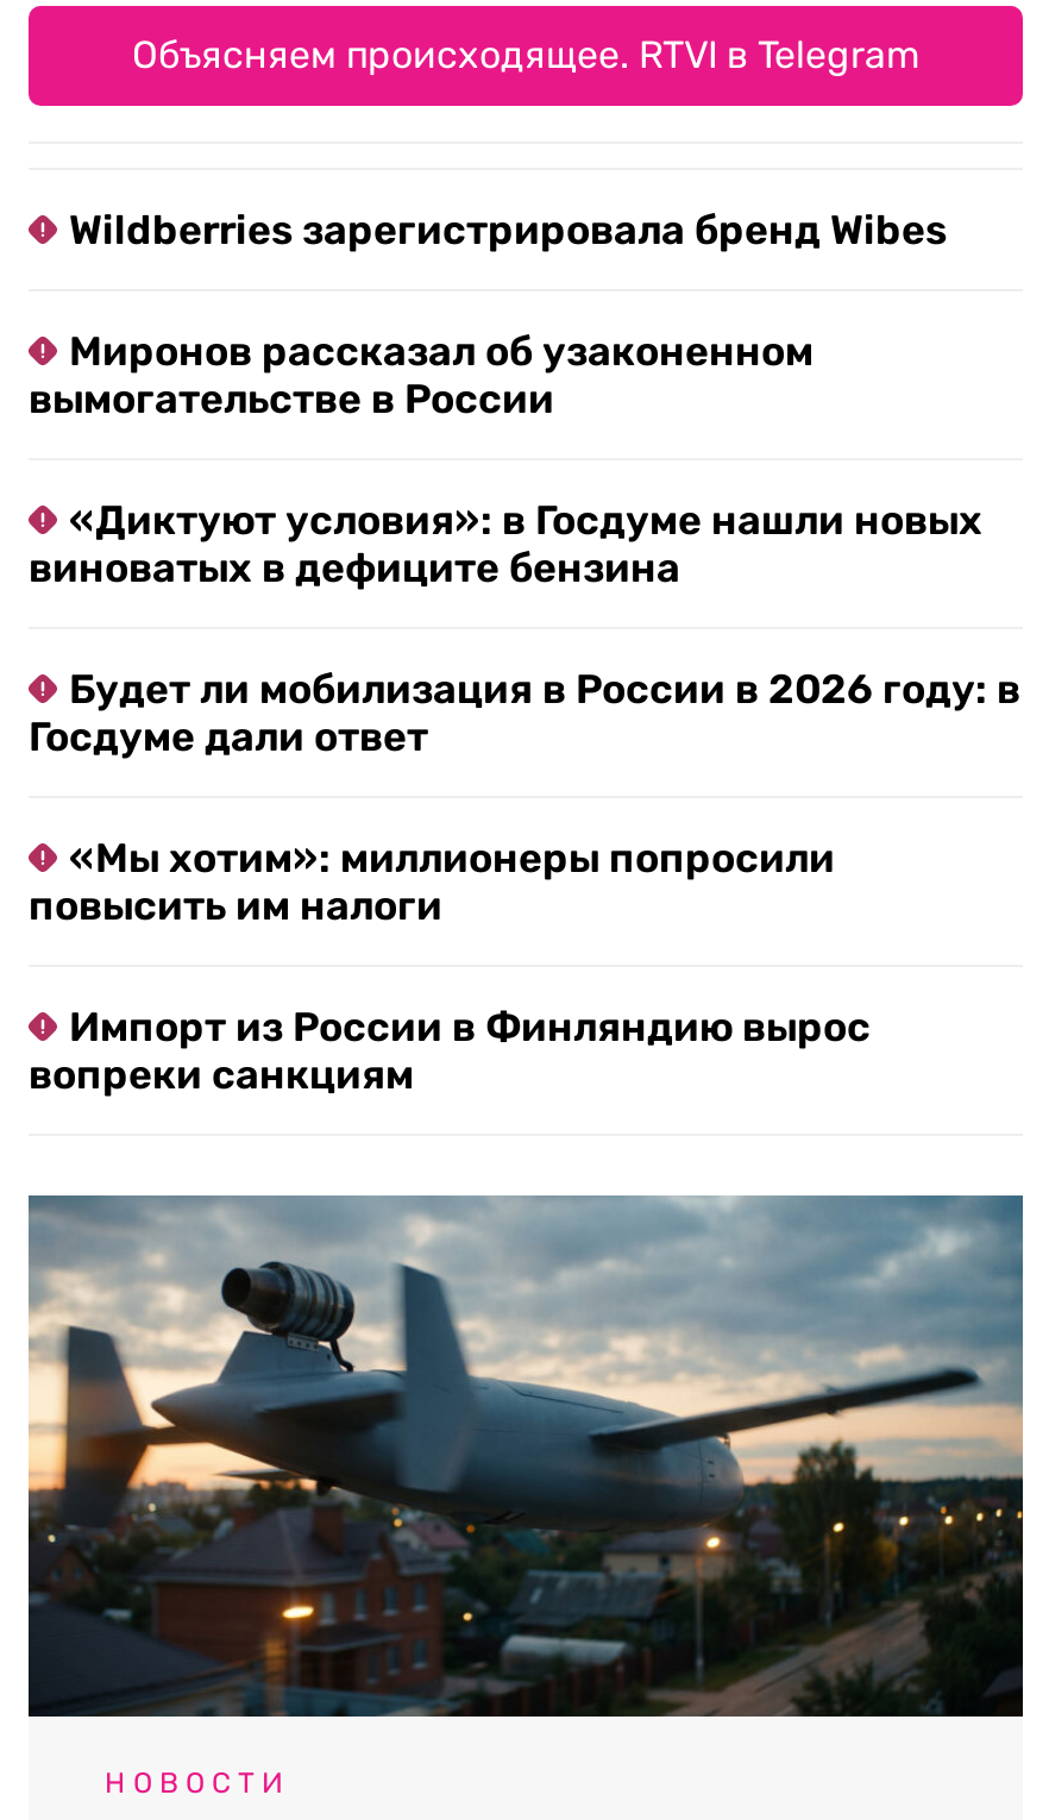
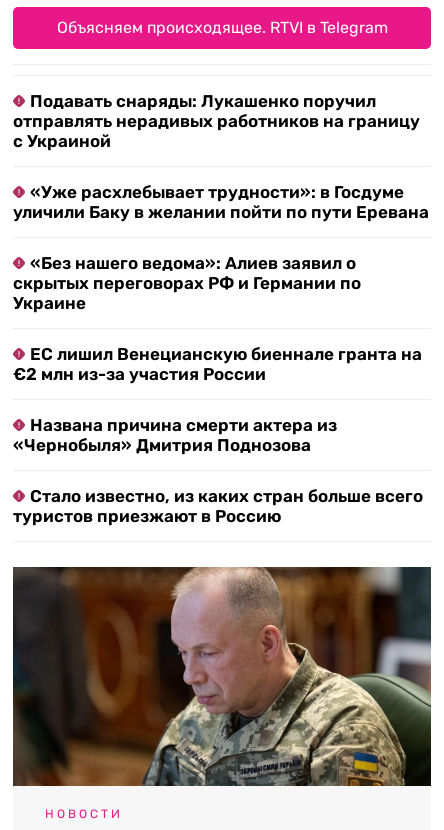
[69,206,947,254] Wildberries зарегистрировала бренд Wibes -> [13,91,420,151] Подавать снаряды: Лукашенко поручил | отправлять нерадивых работников на границу | с Украиной
[29,327,814,423] Миронов рассказал об узаконенном | вымогательстве в России -> [13,182,429,222] «Уже расхлебывает трудности»: в Госдуме | уличили Баку в желании пойти по пути Еревана
[29,496,982,591] «Диктуют условия»: в Госдуме нашли новых | виноватых в дефиците бензина -> [13,253,361,313] «Без нашего ведома»: Алиев заявил о | скрытых переговорах РФ и Германии по | Украине
[29,665,1020,760] Будет ли мобилизация в России в 2026 году: в | Госдуме дали ответ -> [13,344,422,384] ЕС лишил Венецианскую биеннале гранта на | €2 млн из-за участия России
[29,834,835,929] «Мы хотим»: миллионеры попросили | повысить им налоги -> [13,415,337,455] Названа причина смерти актера из | «Чернобыля» Дмитрия Поднозова
[29,1003,871,1098] Импорт из России в Финляндию вырос | вопреки санкциям -> [13,486,423,526] Стало известно, из каких стран больше всего | туристов приезжают в Россию
[26,1212,1023,1719] [image] -> [12,566,432,787] [image]

